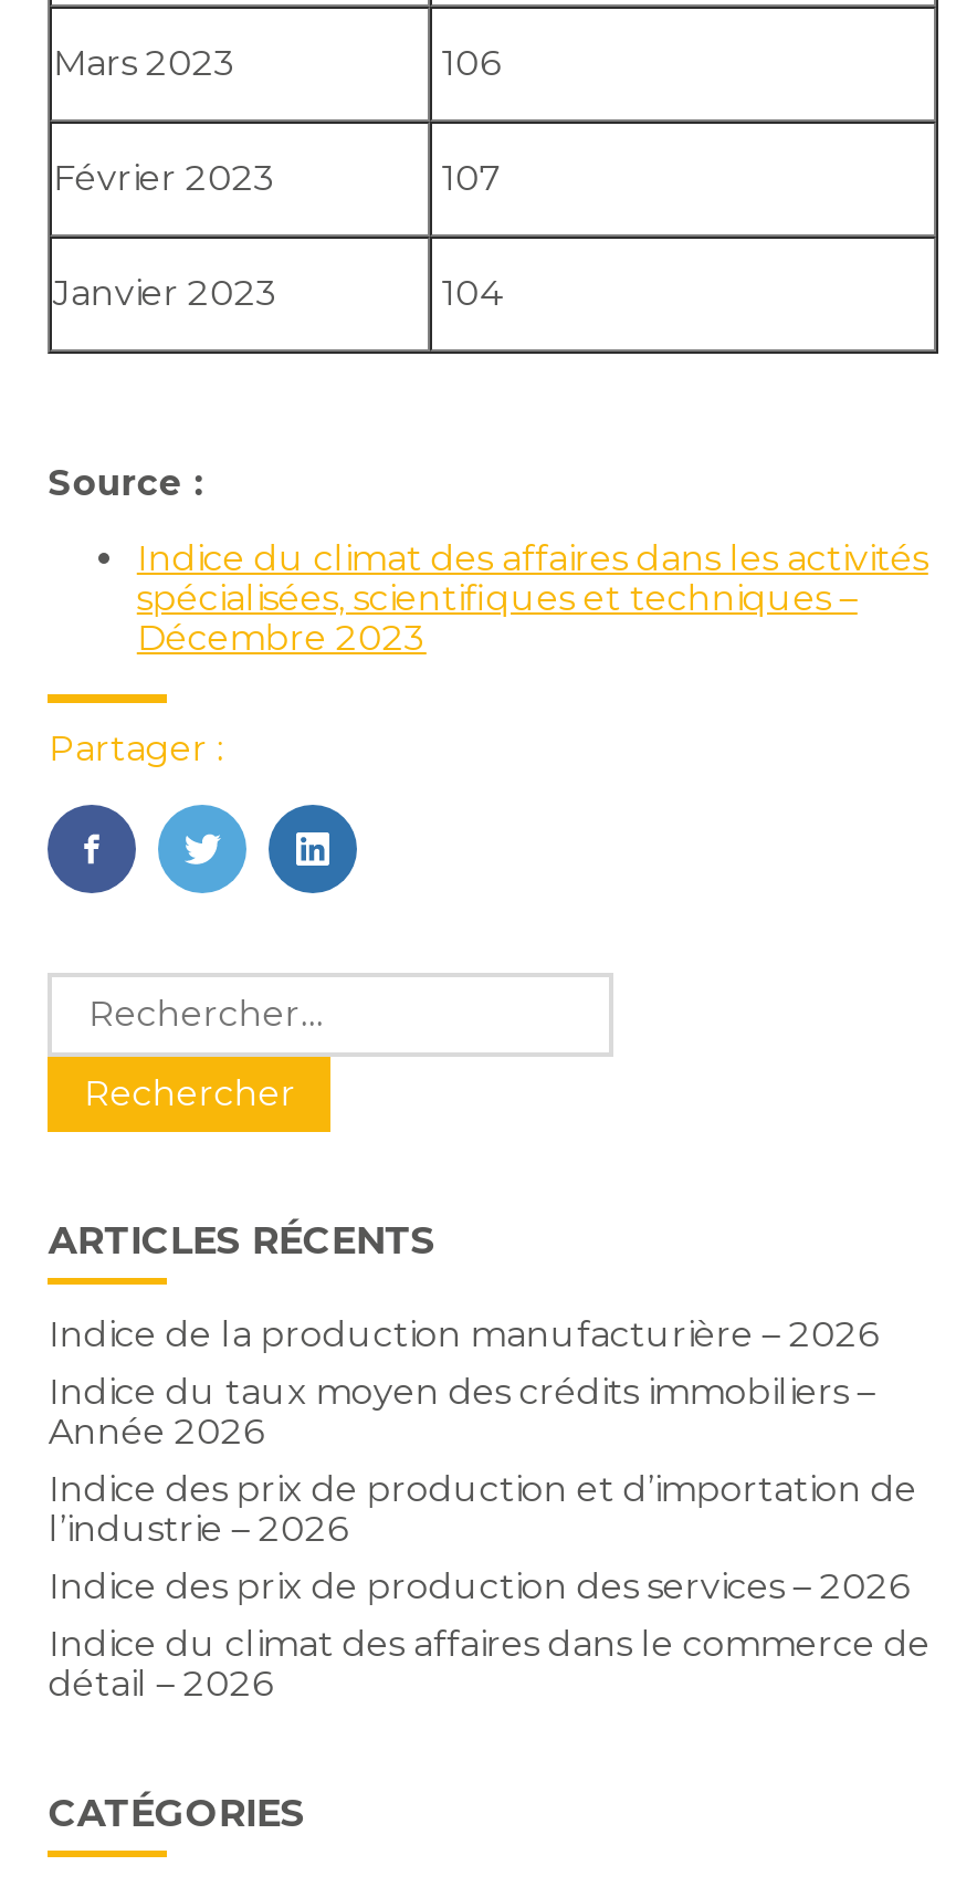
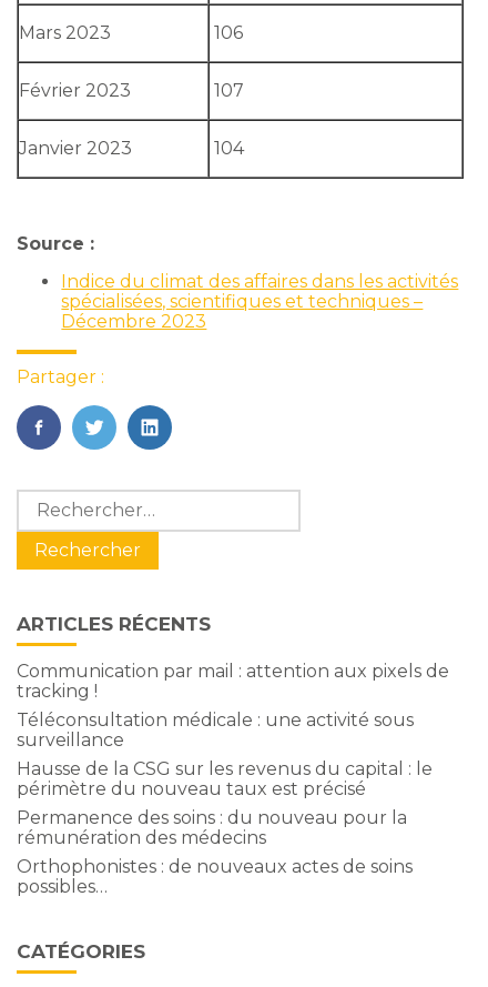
[48,1314,930,1705] Indice de la production manufacturière – 2026 | Indice du taux moyen des crédits immobiliers – | Année 2026 | Indice des prix de production et d’importation de | l’industrie – 2026 | Indice des prix de production des services – 2026 | Indice du climat des affaires dans le commerce de | détail – 2026 -> [17,661,450,897] Communication par mail : attention aux pixels de | tracking ! | Téléconsultation médicale : une activité sous | surveillance | Hausse de la CSG sur les revenus du capital : le | périmètre du nouveau taux est précisé | Permanence des soins : du nouveau pour la | rémunération des médecins | Orthophonistes : de nouveaux actes de soins | possibles…

